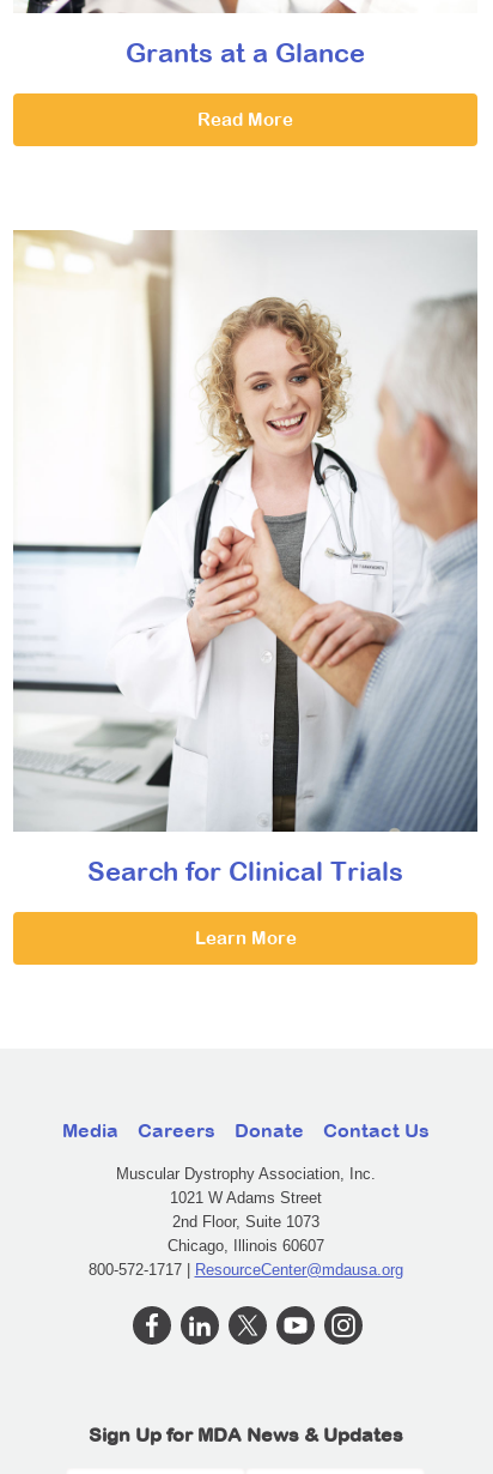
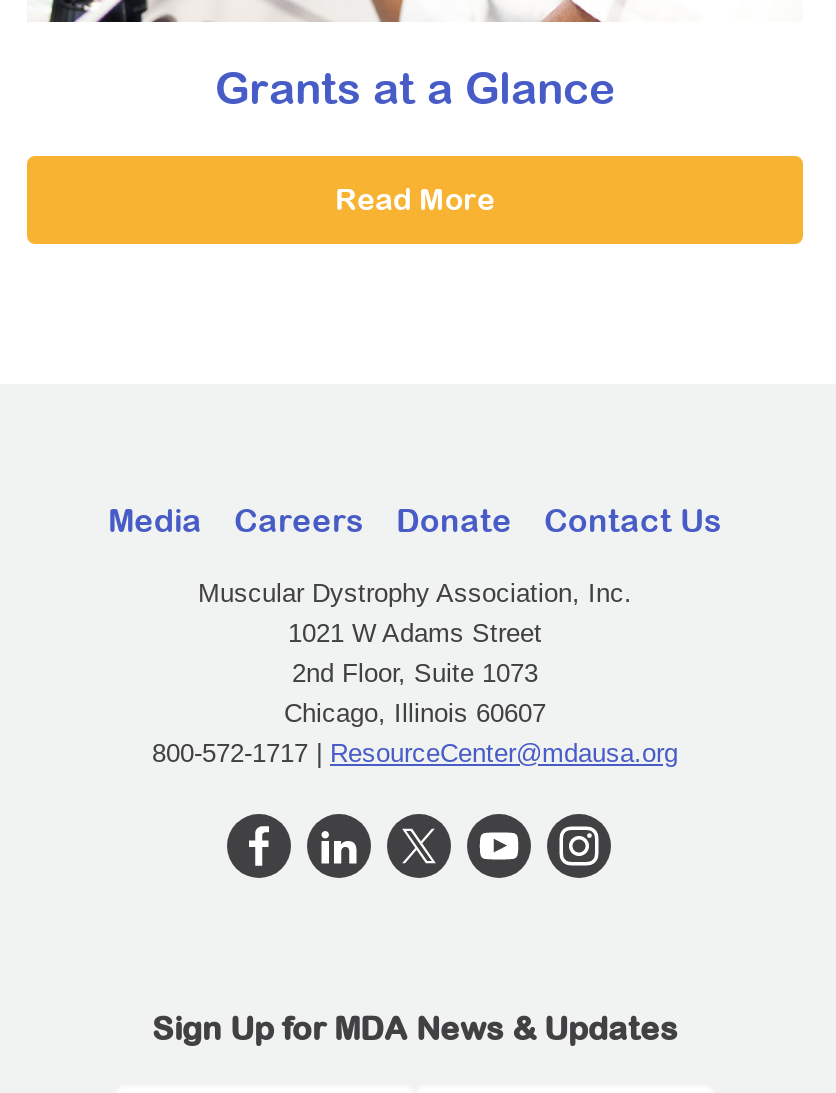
[12,229,479,947] [image] | Search for Clinical Trials | Learn More -> none

